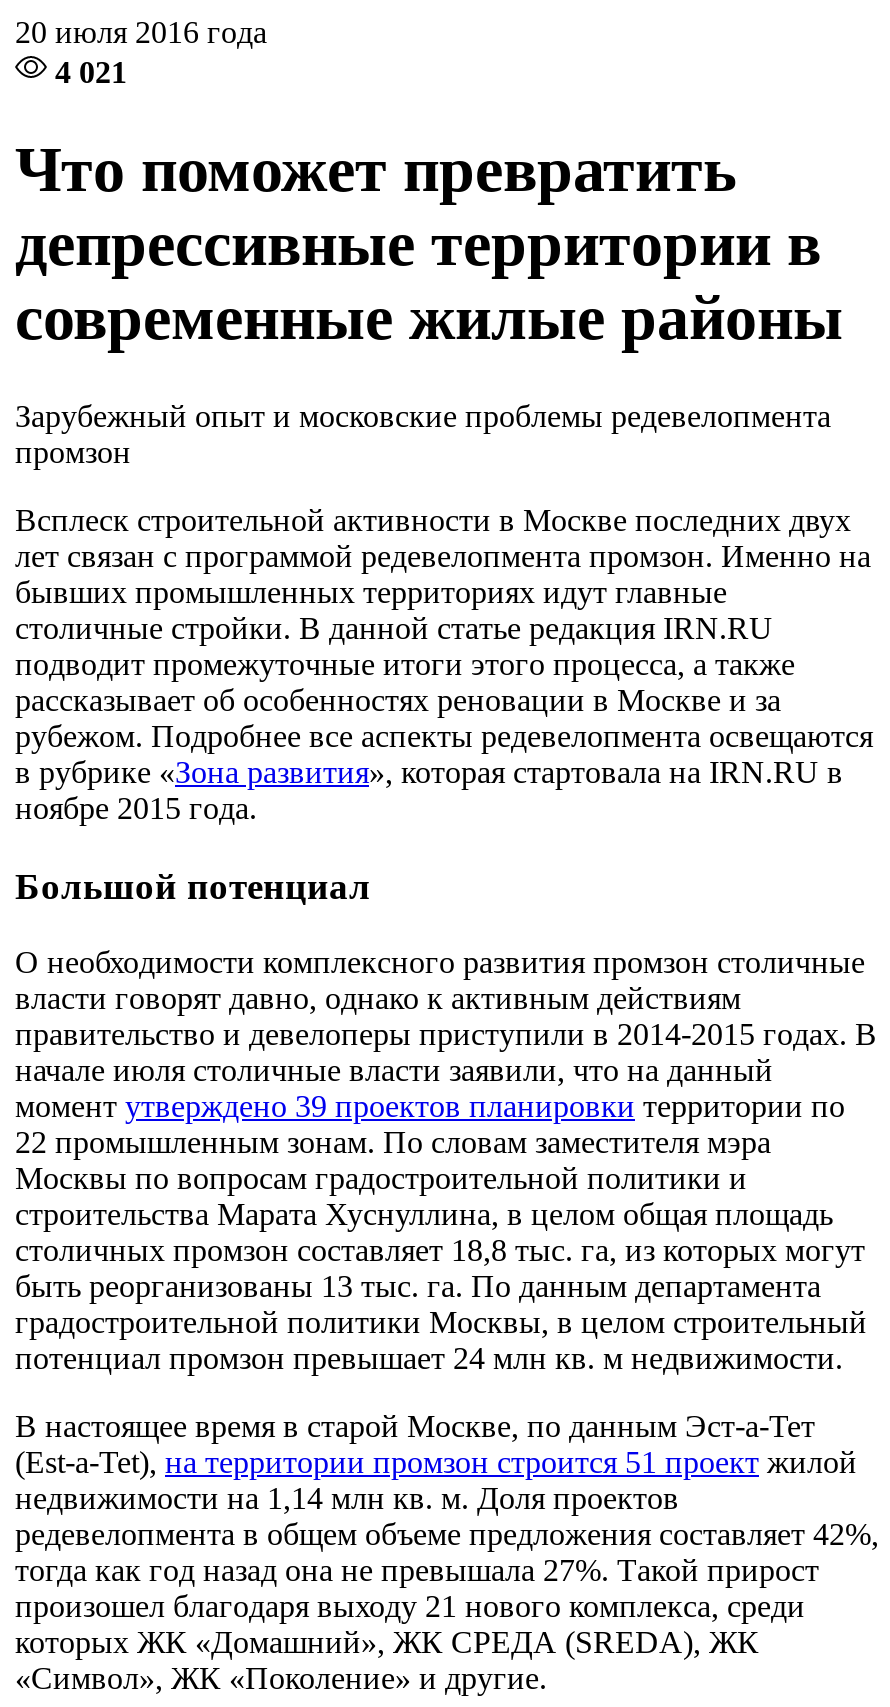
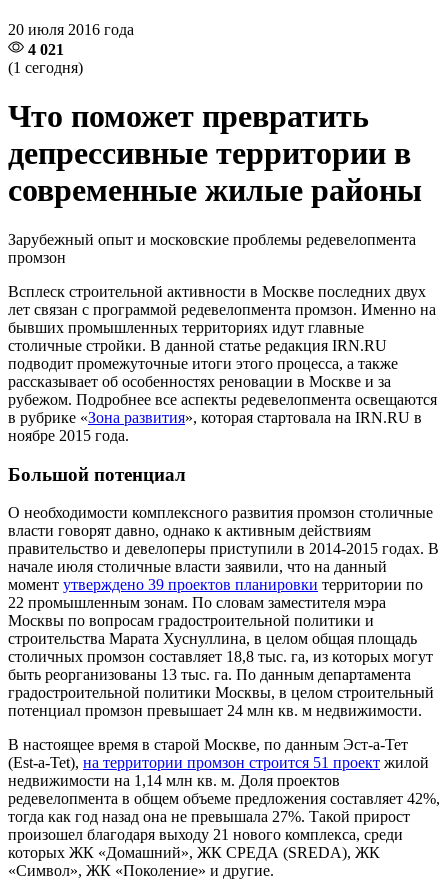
none -> [8,59,83,76] (1 сегодня)

